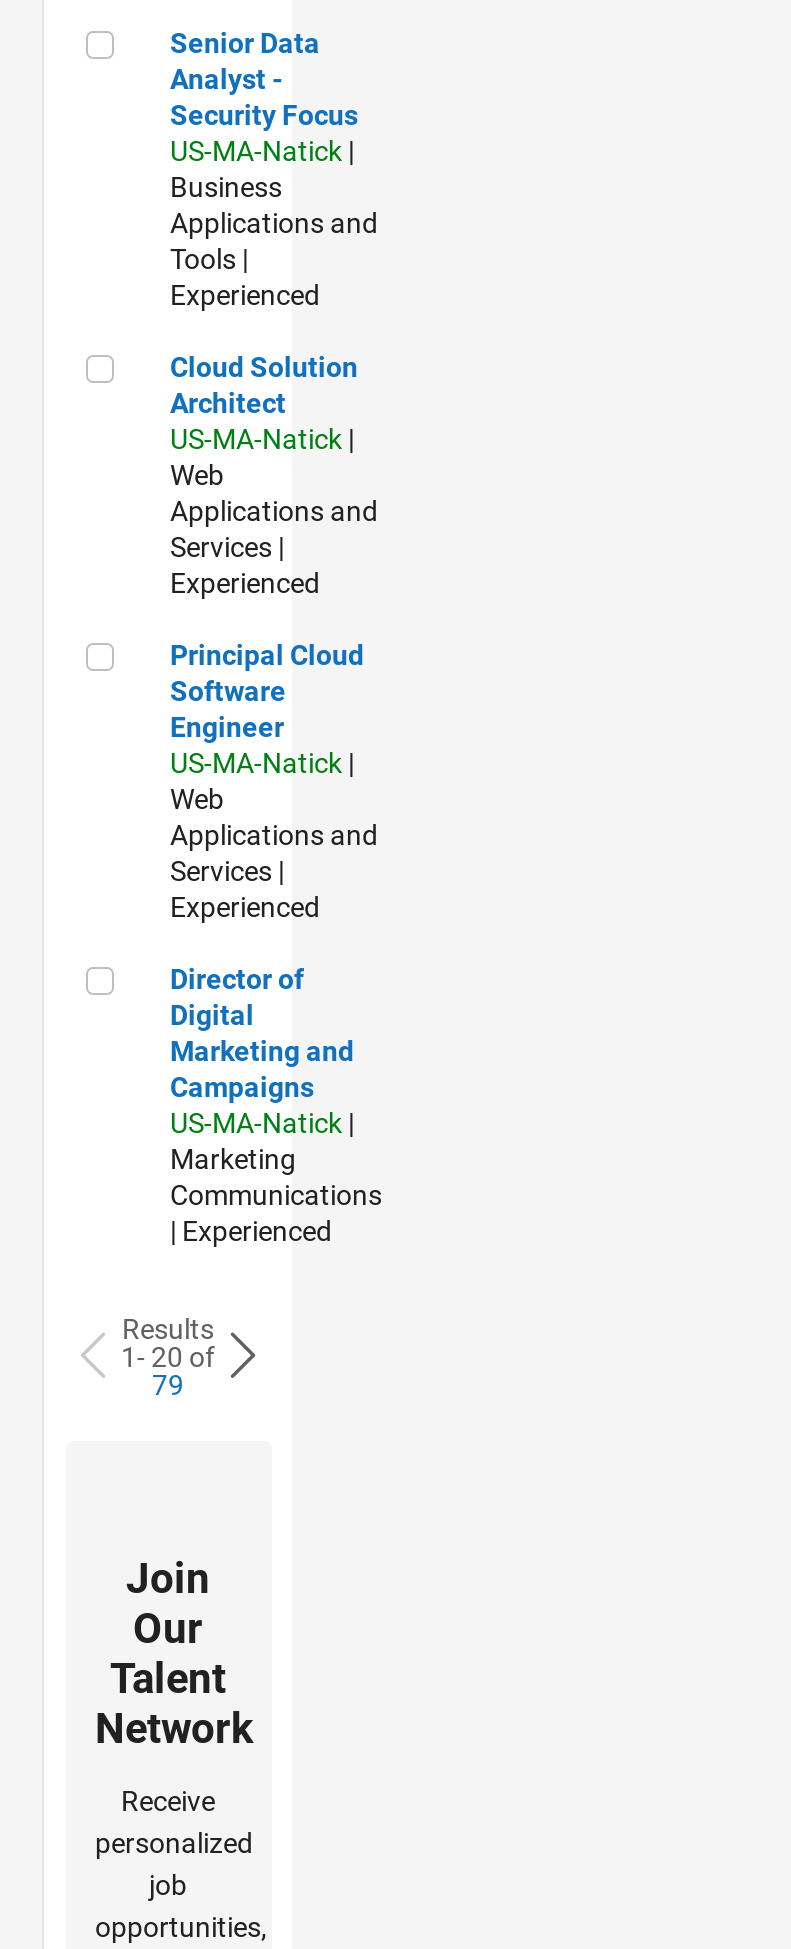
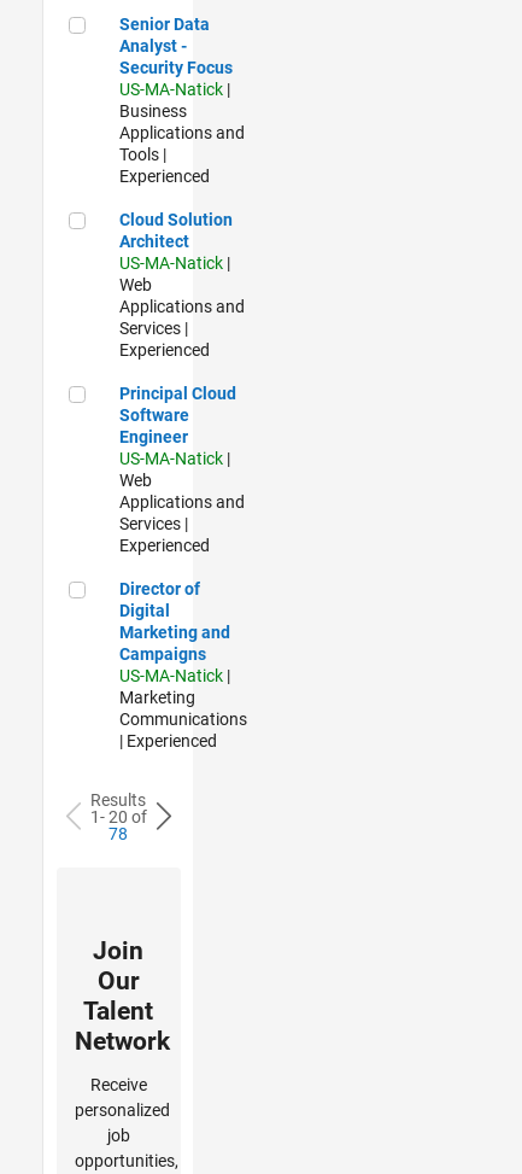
[152,1369,184,1401] 79 -> [108,824,128,843] 78

